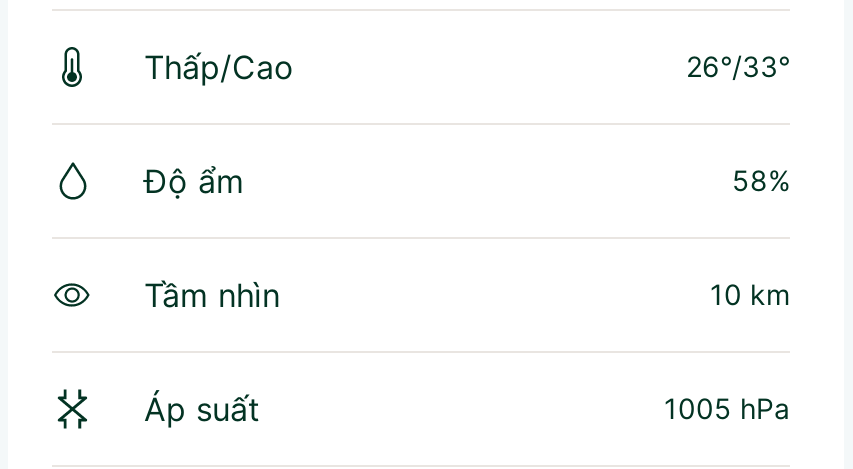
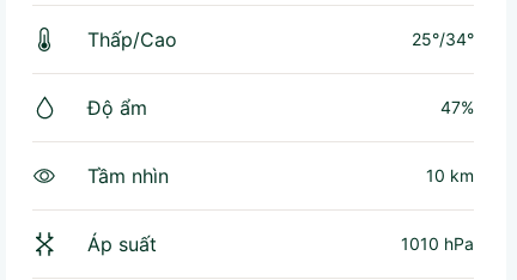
[686,49,790,83] 26°/33° -> [412,29,474,49] 25°/34°
[732,163,790,197] 58% -> [440,97,474,117] 47%
[664,391,790,425] 1005 hPa -> [401,233,474,254] 1010 hPa

